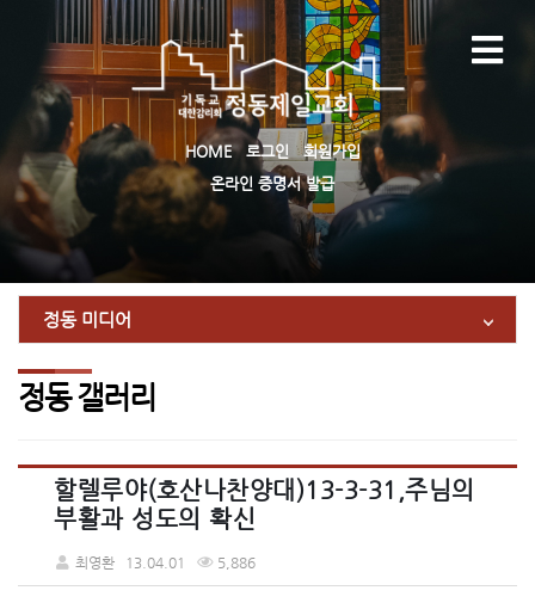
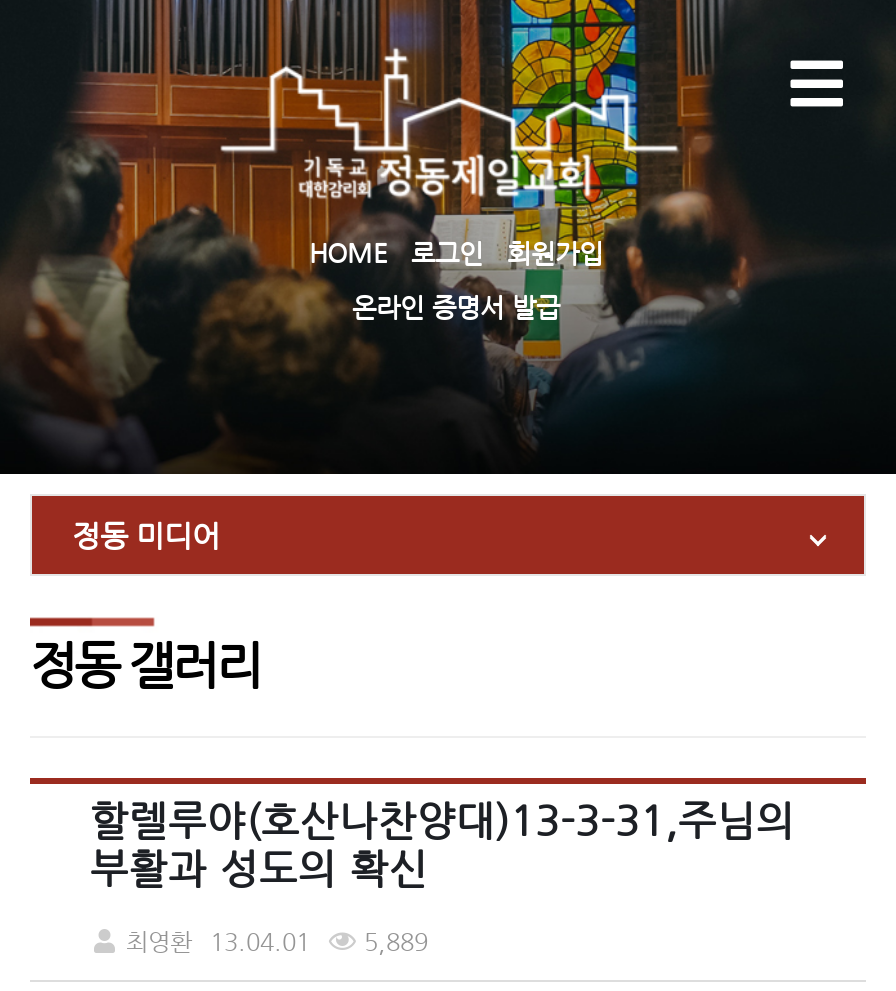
[72,553,256,570] 최영환 13.04.01 5,886 -> [120,927,428,955] 최영환 13.04.01 5,889

